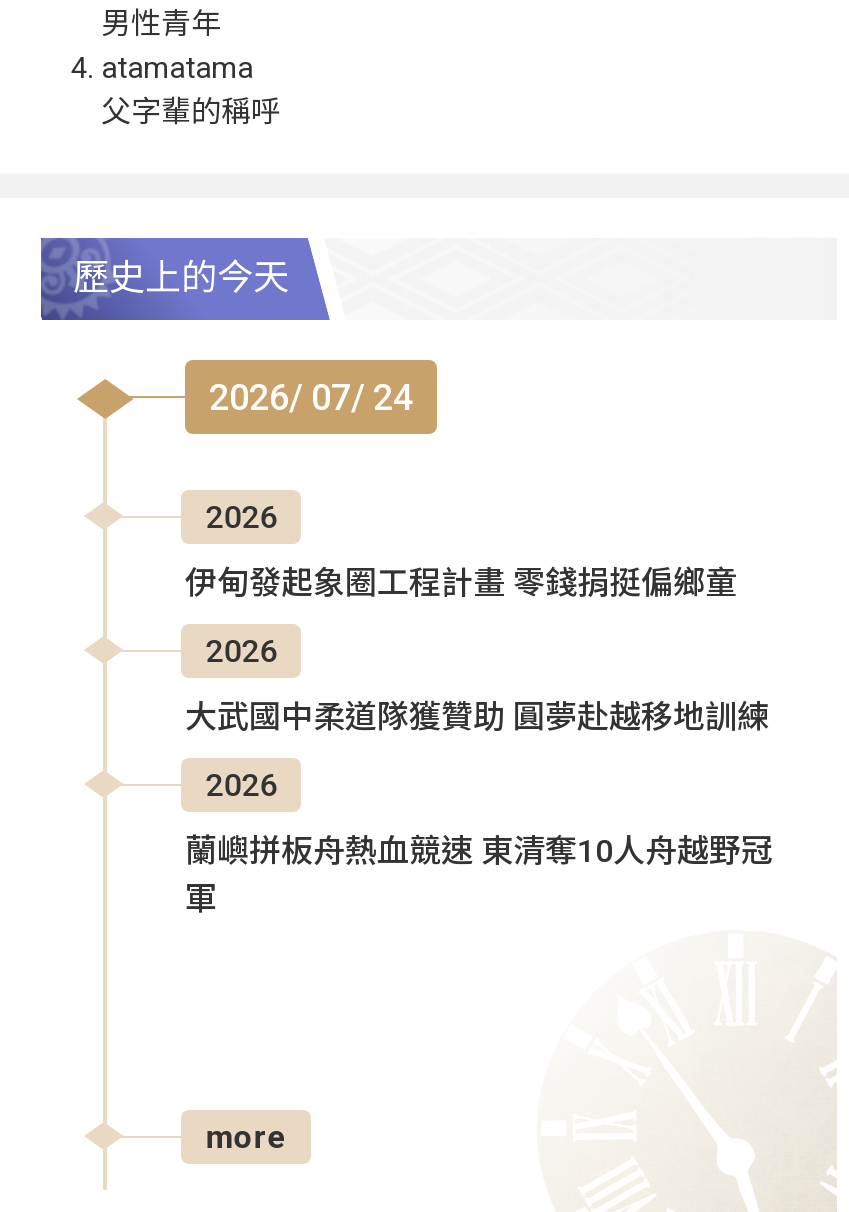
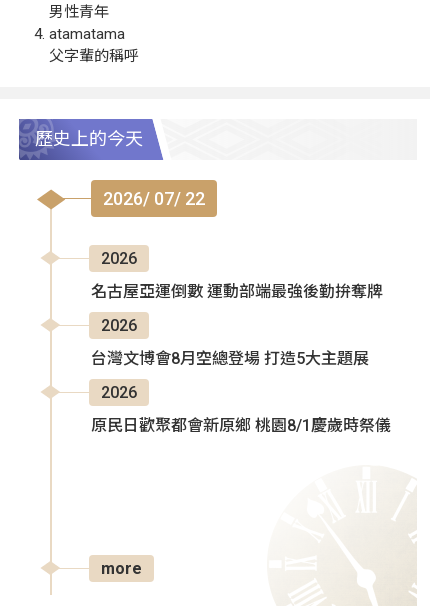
[209,376,413,418] 2026/ 07/ 24 -> [103,188,205,209] 2026/ 07/ 22
[185,564,737,602] 伊甸發起象圈工程計畫 零錢捐挺偏鄉童 -> [91,282,383,301] 名古屋亞運倒數 運動部端最強後勤拚奪牌
[185,698,769,736] 大武國中柔道隊獲贊助 圓夢赴越移地訓練 -> [91,349,369,368] 台灣文博會8月空總登場 打造5大主題展
[185,832,773,918] 蘭嶼拼板舟熱血競速 東清奪10人舟越野冠 | 軍 -> [91,416,391,435] 原民日歡聚都會新原鄉 桃園8/1慶歲時祭儀

